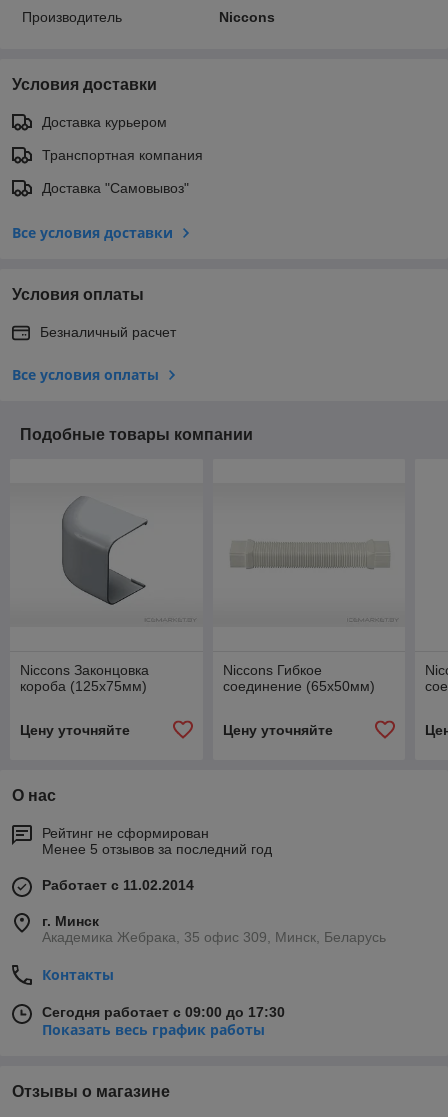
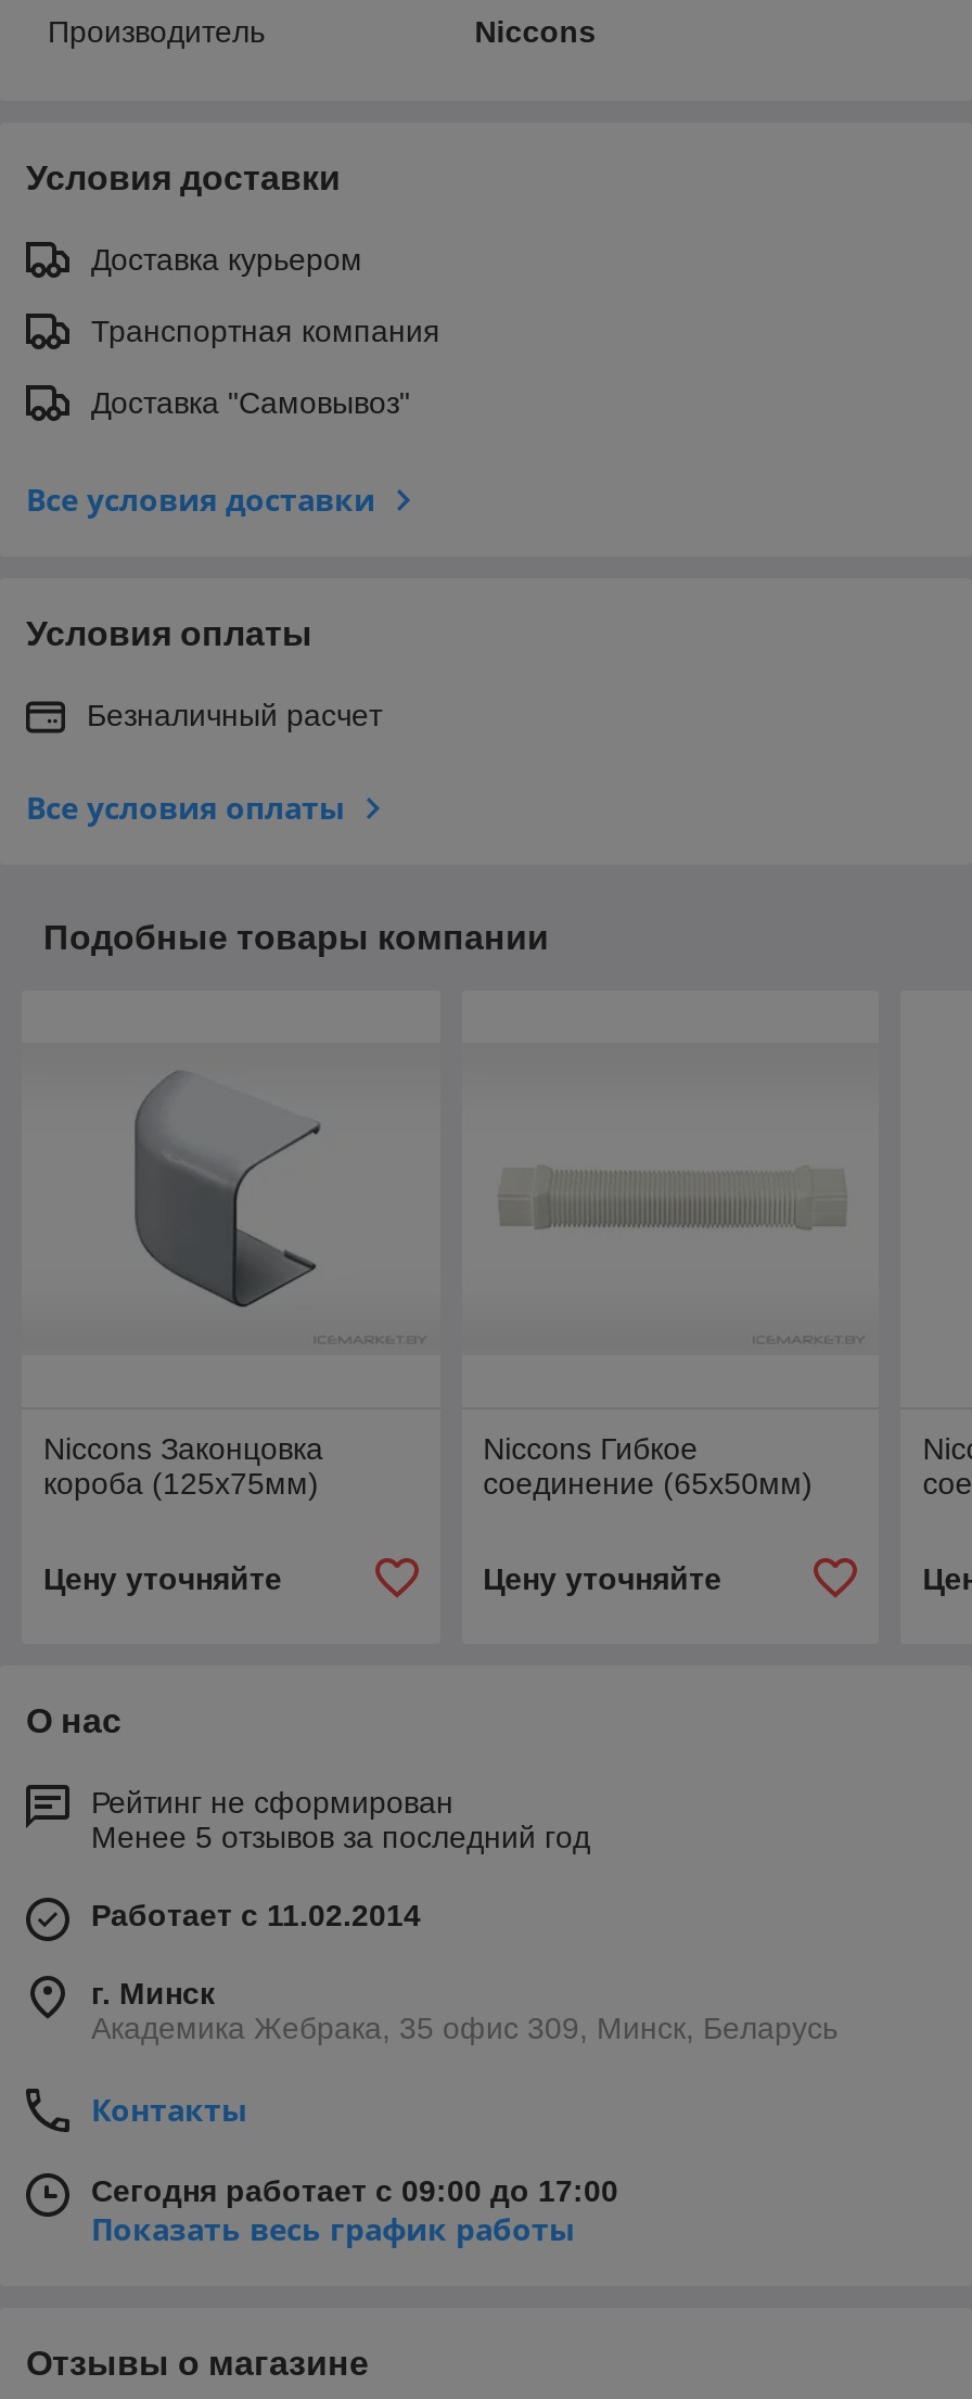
[42,1004,285,1020] Сегодня работает с 09:00 до 17:30 -> [91,2174,618,2209] Сегодня работает с 09:00 до 17:00

